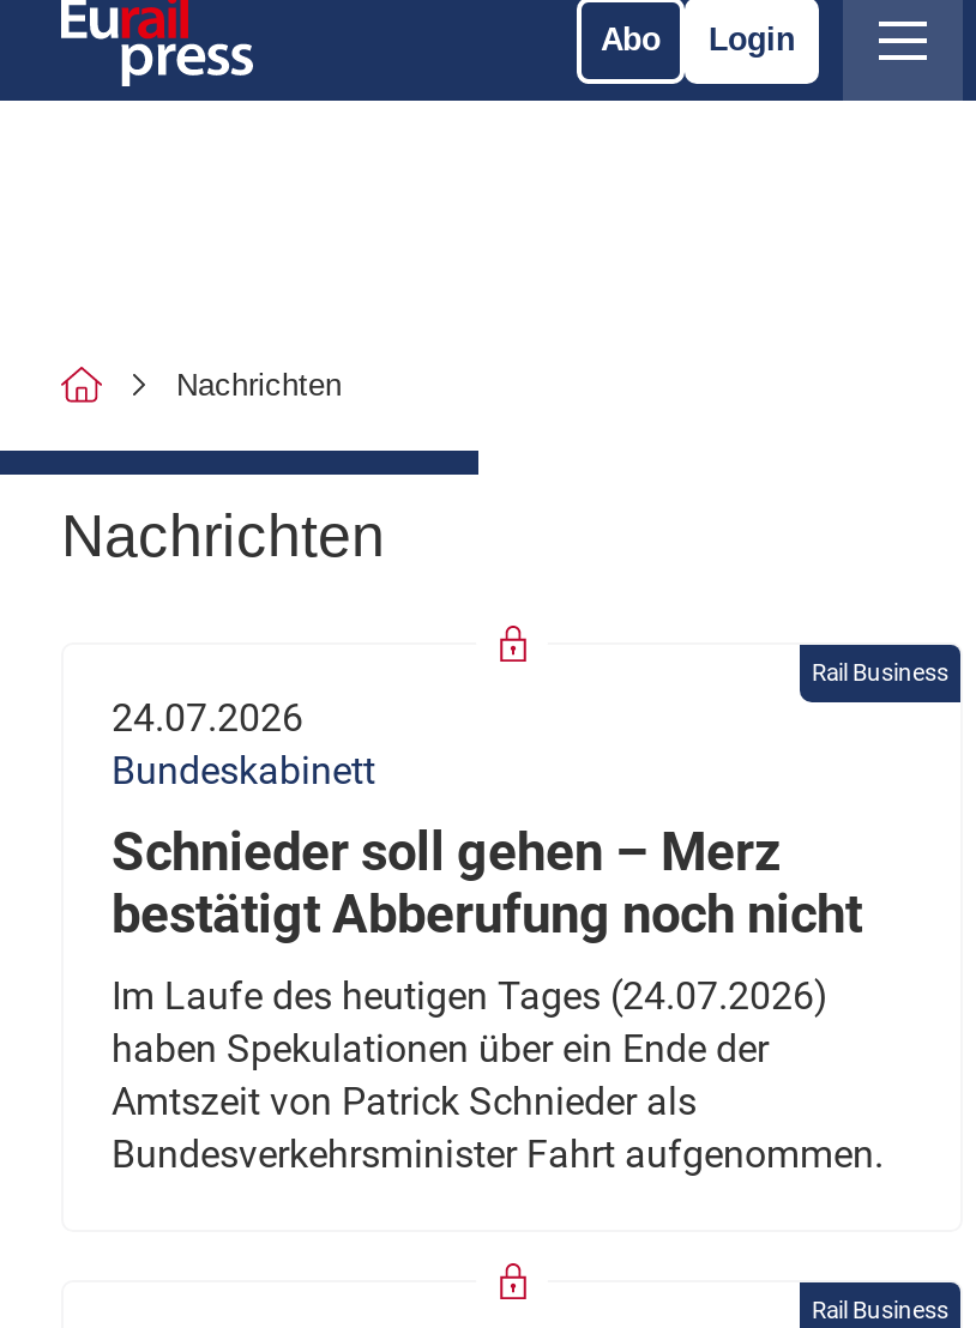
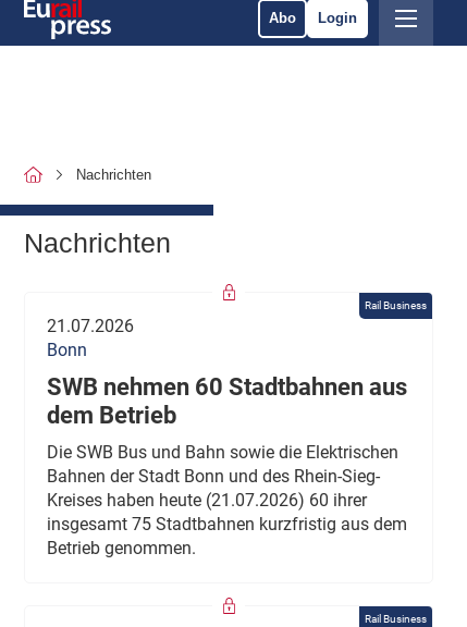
[112,696,375,794] 24.07.2026 | Bundeskabinett -> [47,316,134,361] 21.07.2026 | Bonn
[112,823,862,945] Schnieder soll gehen – Merz | bestätigt Abberufung noch nicht -> [47,374,407,429] SWB nehmen 60 Stadtbahnen aus | dem Betrieb
[112,974,884,1177] Im Laufe des heutigen Tages (24.07.2026) | haben Spekulationen über ein Ende der | Amtszeit von Patrick Schnieder als | Bundesverkehrsminister Fahrt aufgenommen. -> [47,442,407,559] Die SWB Bus und Bahn sowie die Elektrischen | Bahnen der Stadt Bonn und des Rhein-Sieg- | Kreises haben heute (21.07.2026) 60 ihrer | insgesamt 75 Stadtbahnen kurzfristig aus dem | Betrieb genommen.

